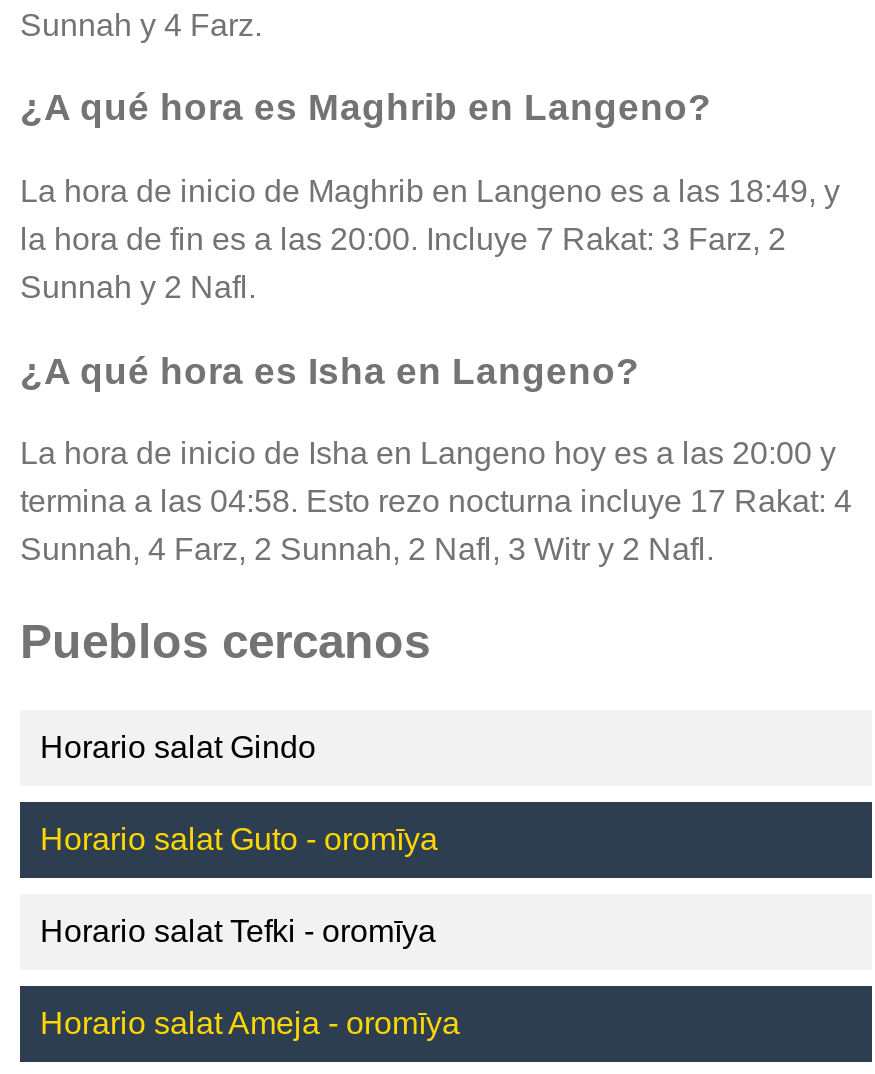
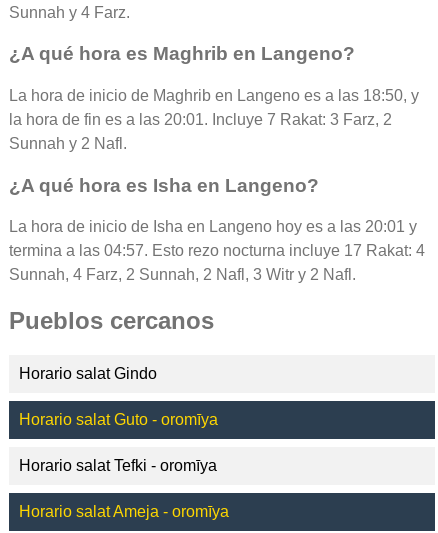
[20,174,840,208] La hora de inicio de Maghrib en Langeno es a las 18:49, y -> [9,87,419,104] La hora de inicio de Maghrib en Langeno es a las 18:50, y
[20,222,786,256] la hora de fin es a las 20:00. Incluye 7 Rakat: 3 Farz, 2 -> [9,111,392,128] la hora de fin es a las 20:01. Incluye 7 Rakat: 3 Farz, 2
[20,437,836,471] La hora de inicio de Isha en Langeno hoy es a las 20:00 y -> [9,218,417,235] La hora de inicio de Isha en Langeno hoy es a las 20:01 y
[20,485,852,519] termina a las 04:58. Esto rezo nocturna incluye 17 Rakat: 4 -> [9,242,425,259] termina a las 04:57. Esto rezo nocturna incluye 17 Rakat: 4

